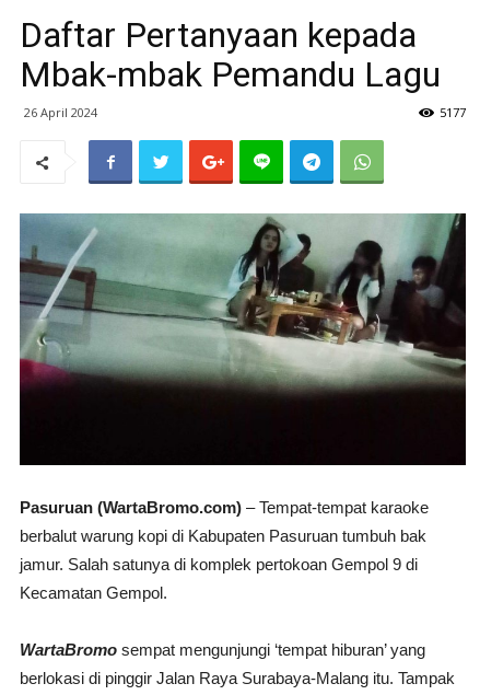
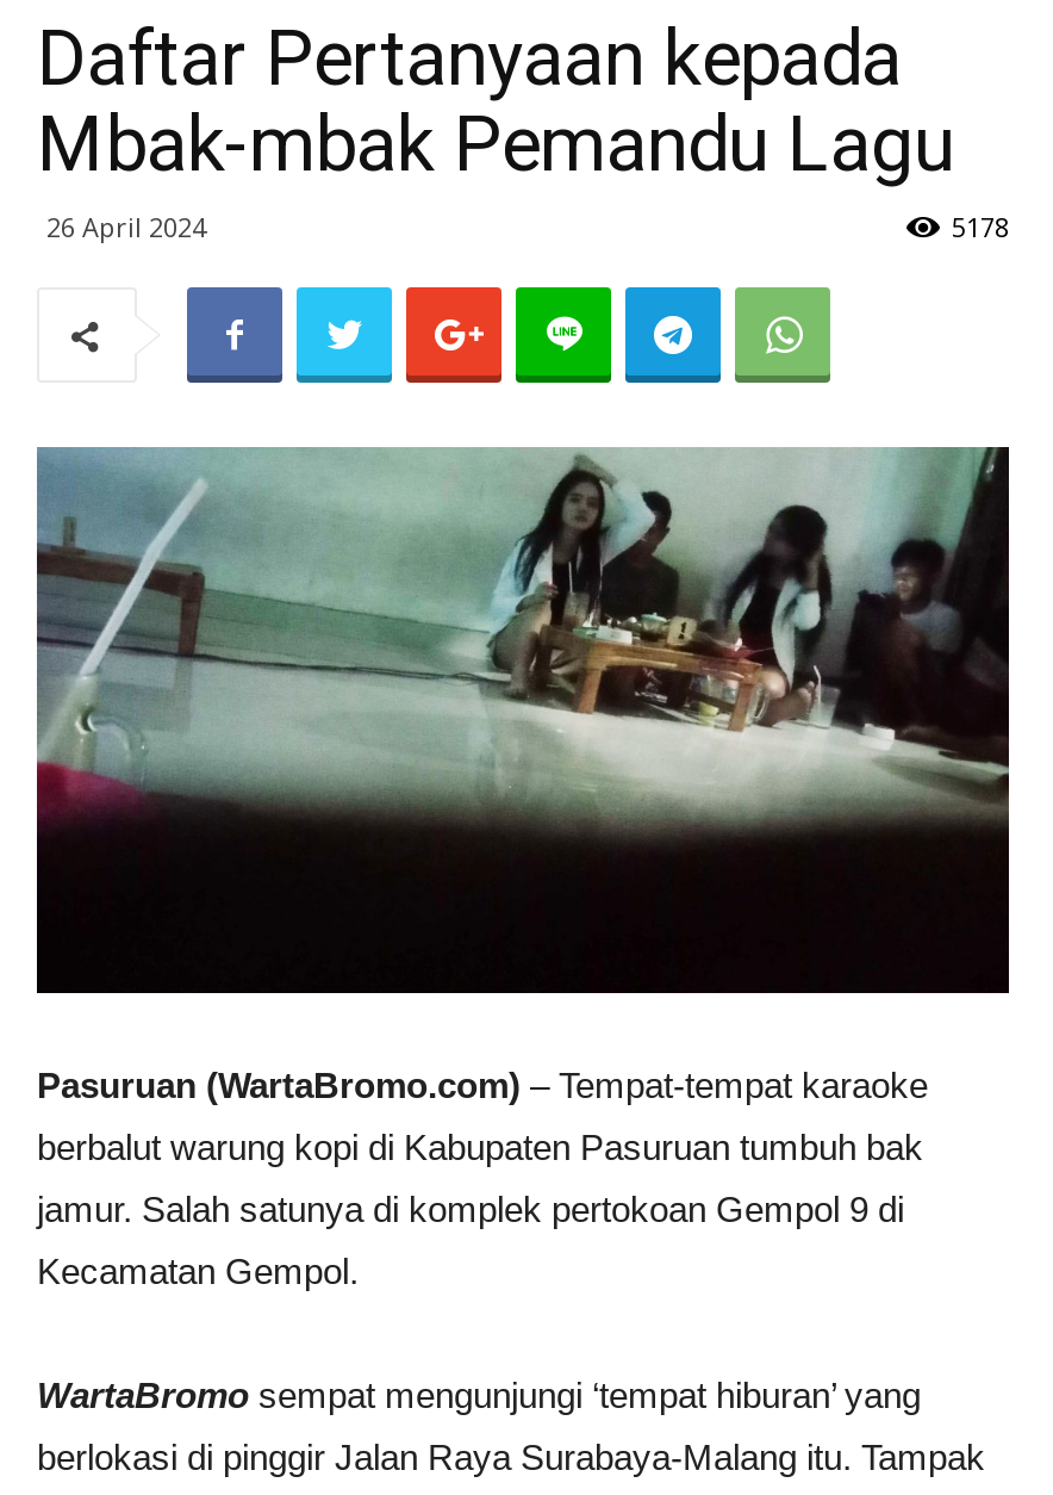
[440,104,466,120] 5177 -> [952,209,1009,244] 5178

